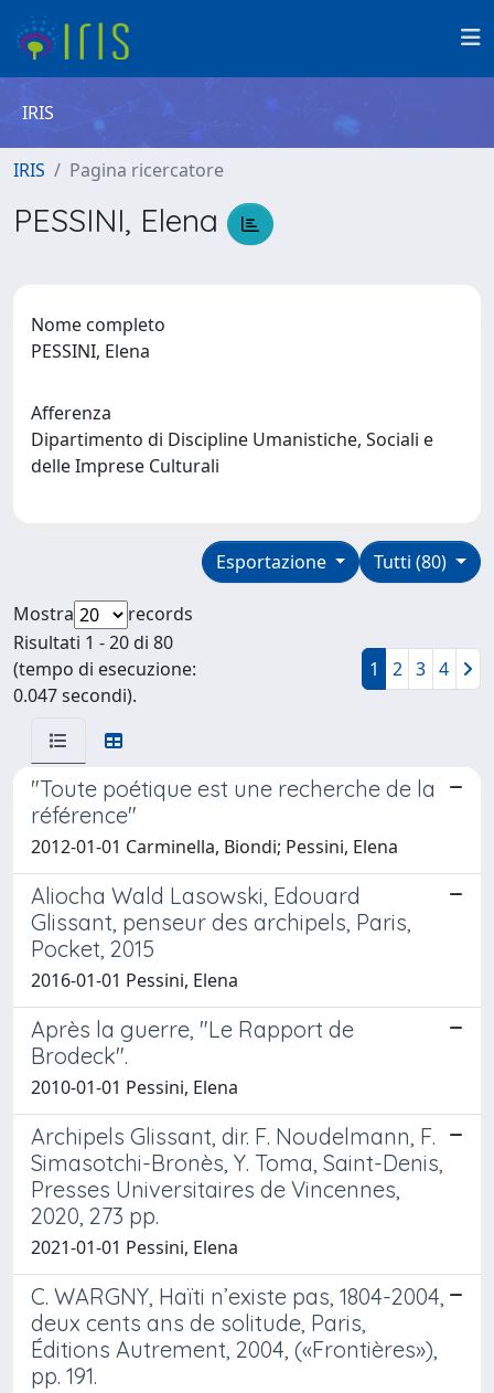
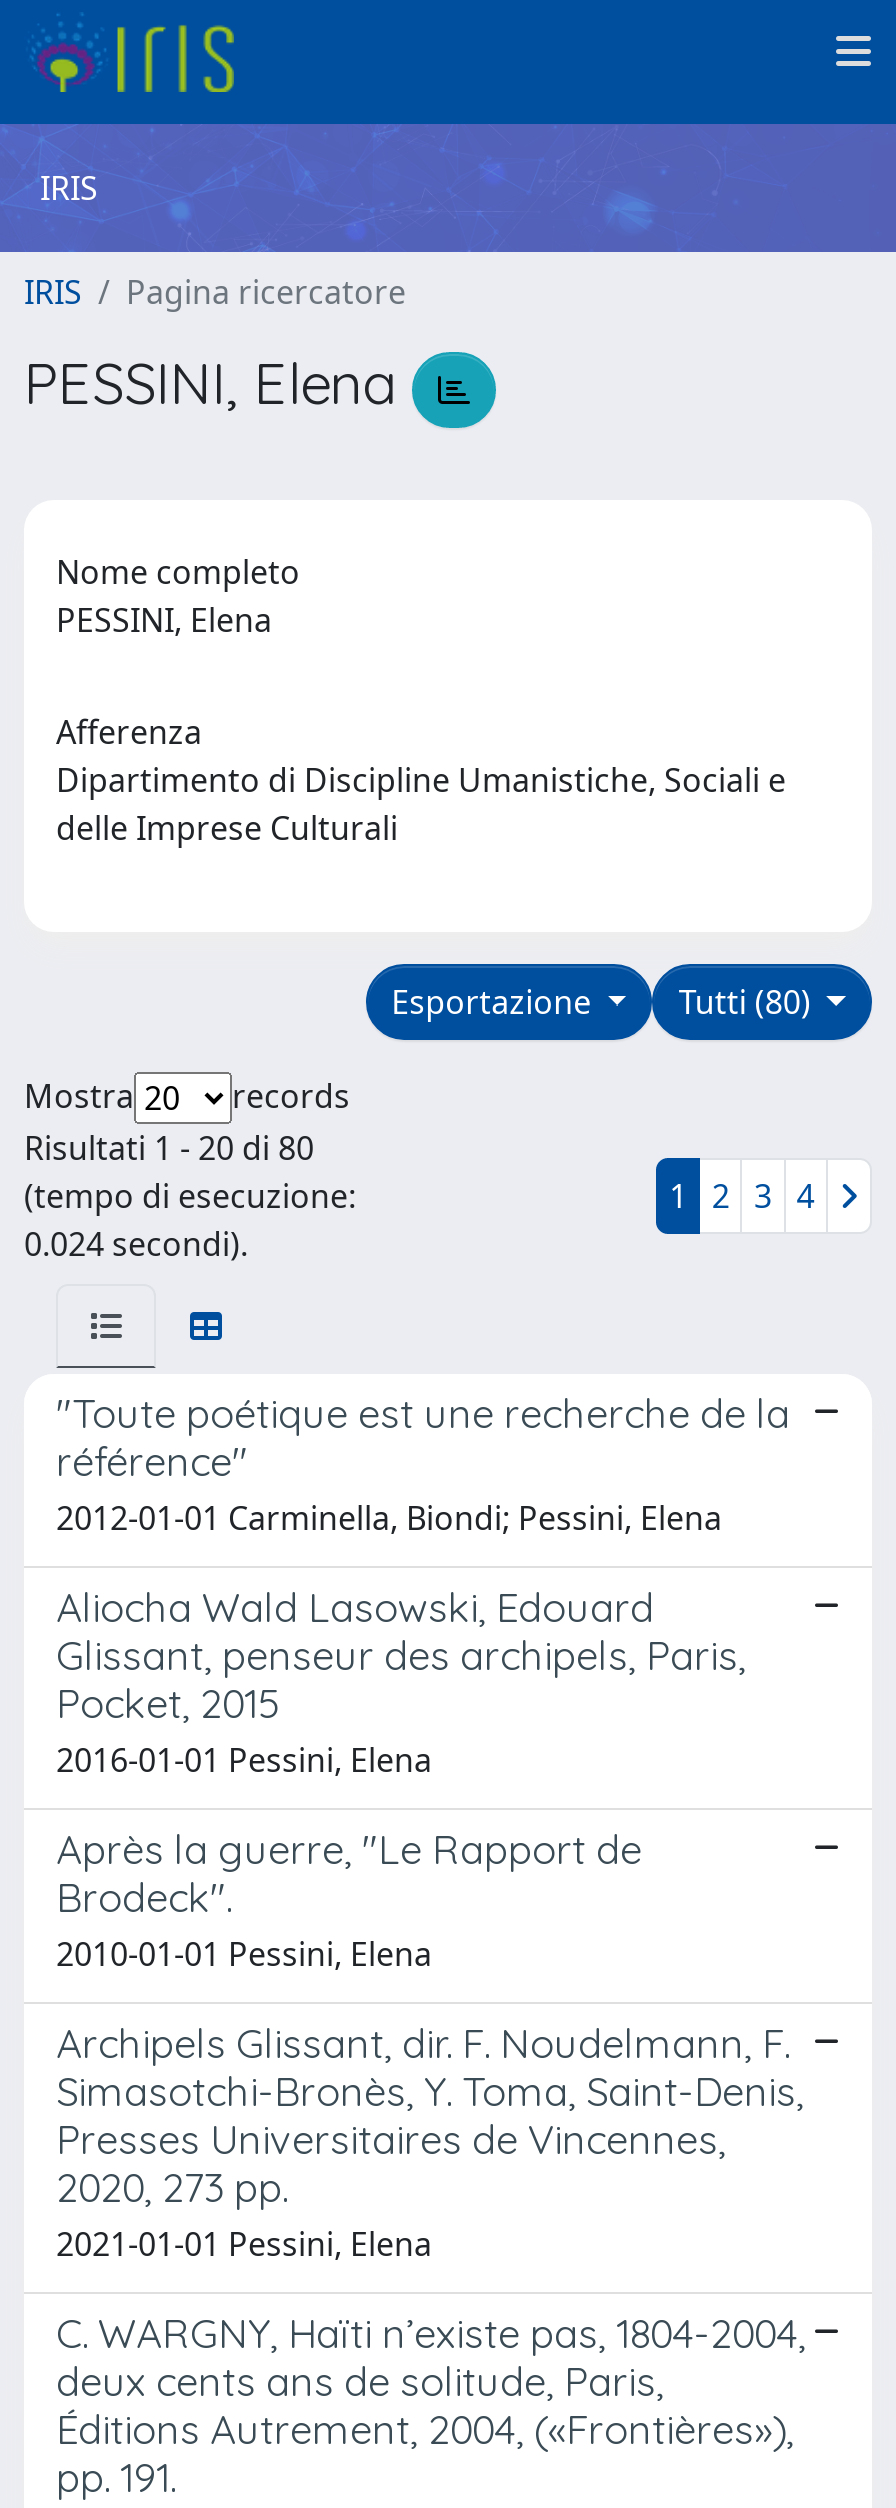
[13,683,137,707] 0.047 secondi). -> [24,1222,248,1266] 0.024 secondi).

